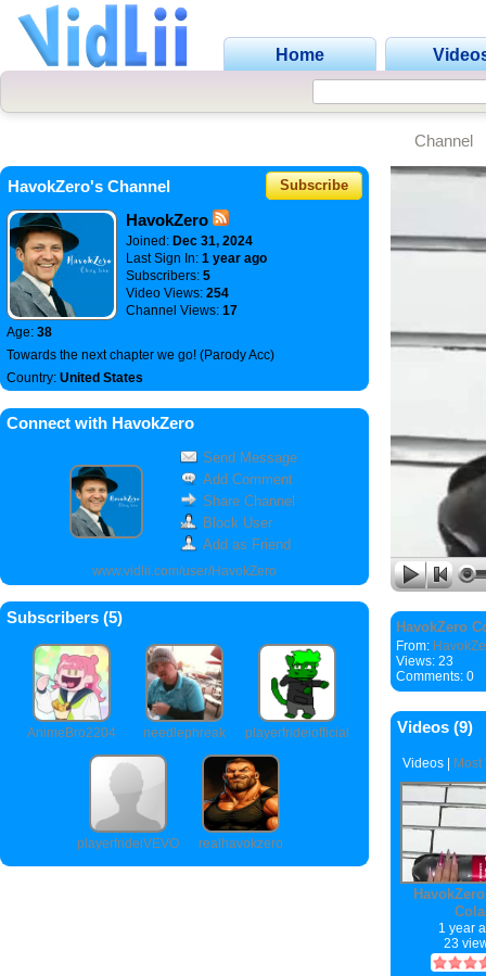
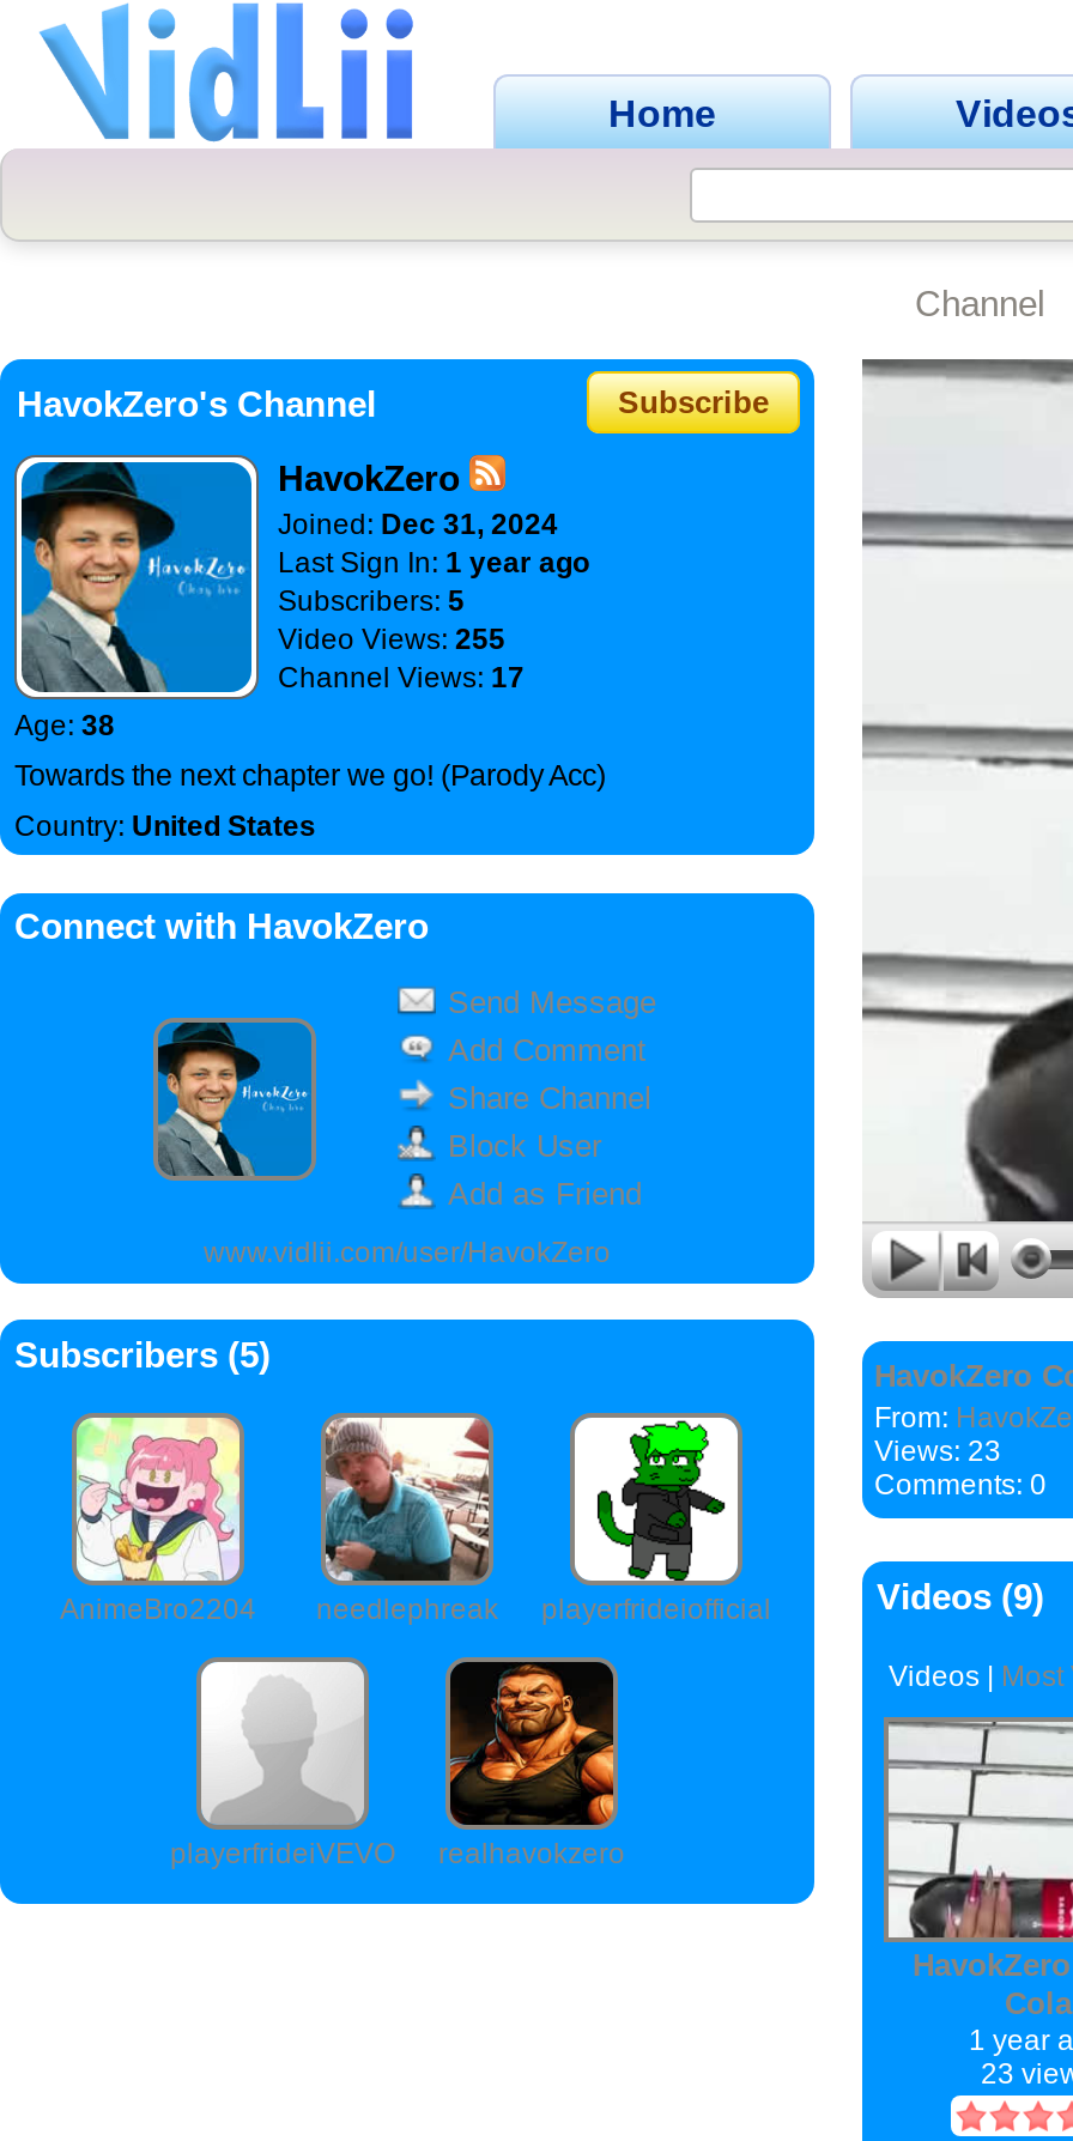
[126,286,229,301] Video Views: 254 -> [278,623,505,656] Video Views: 255

